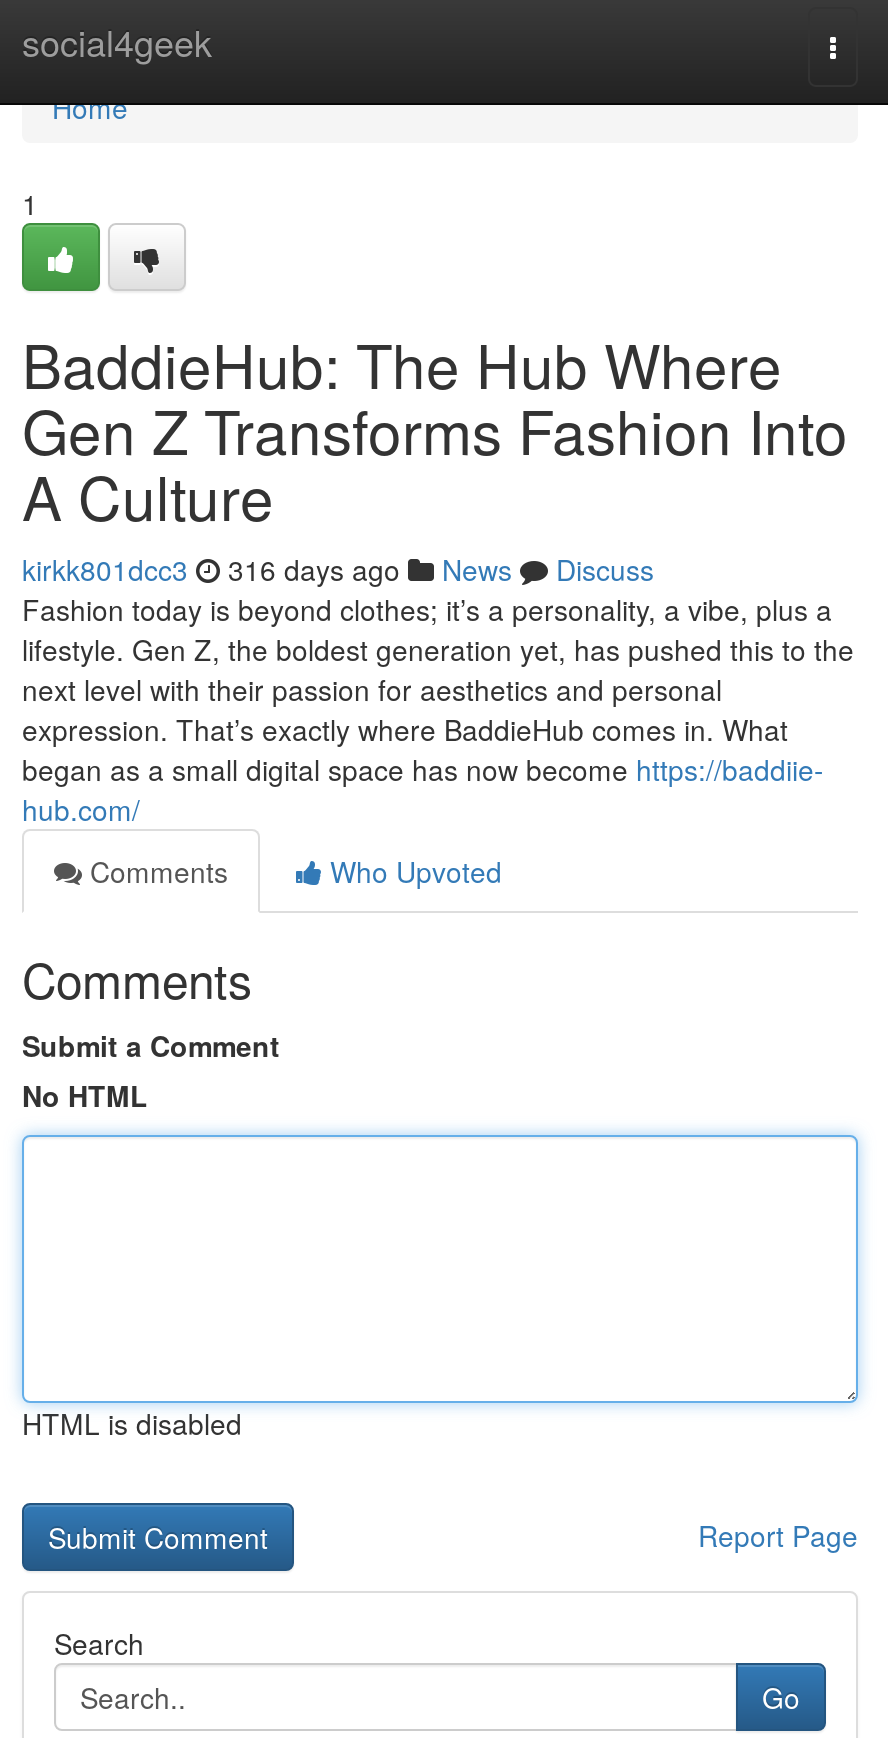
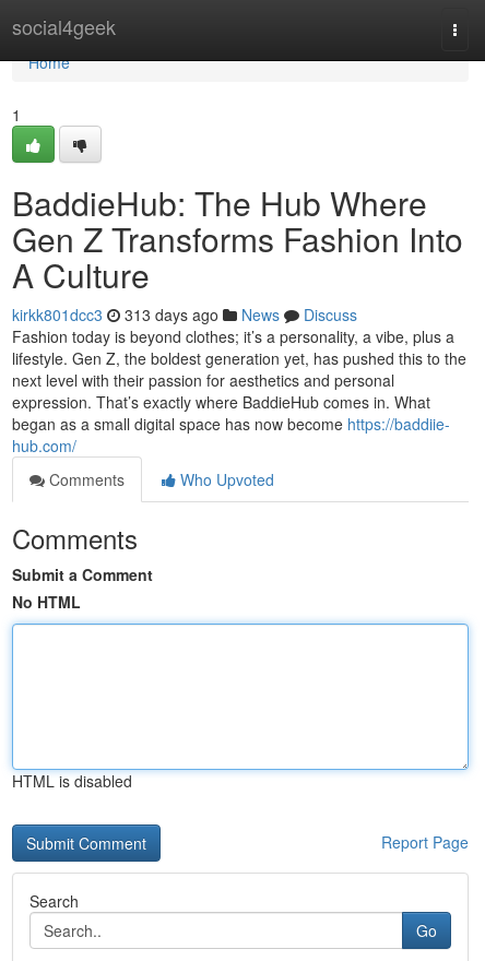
[22,549,654,589] kirkk801dcc3 316 days ago News Discuss -> [12,304,357,325] kirkk801dcc3 313 days ago News Discuss

